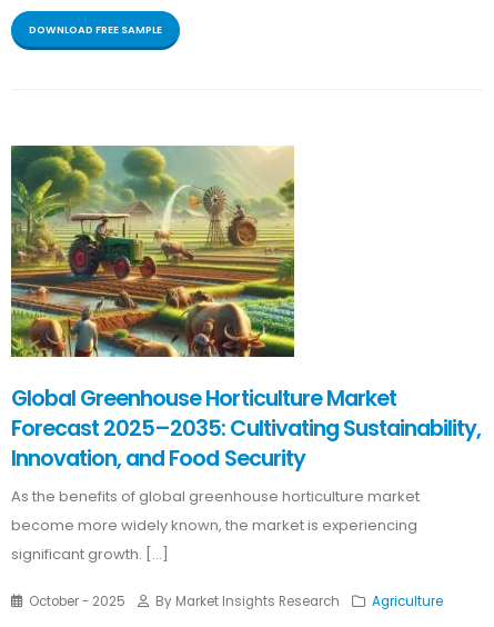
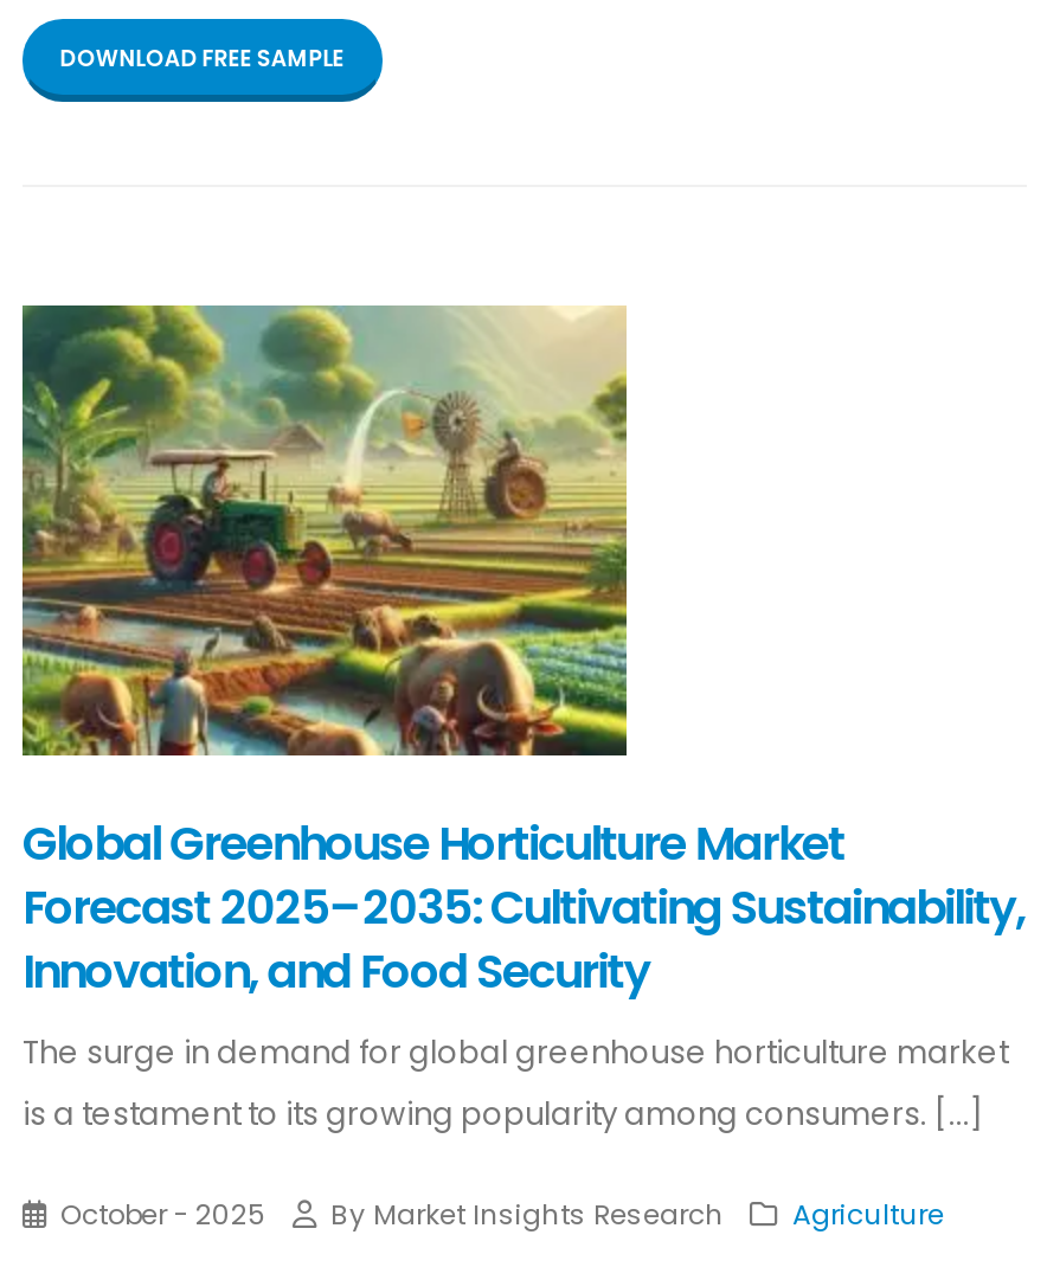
[11,486,420,565] As the benefits of global greenhouse horticulture market | become more widely known, the market is experiencing | significant growth. [...] -> [23,1031,1008,1137] The surge in demand for global greenhouse horticulture market | is a testament to its growing popularity among consumers. [...]

